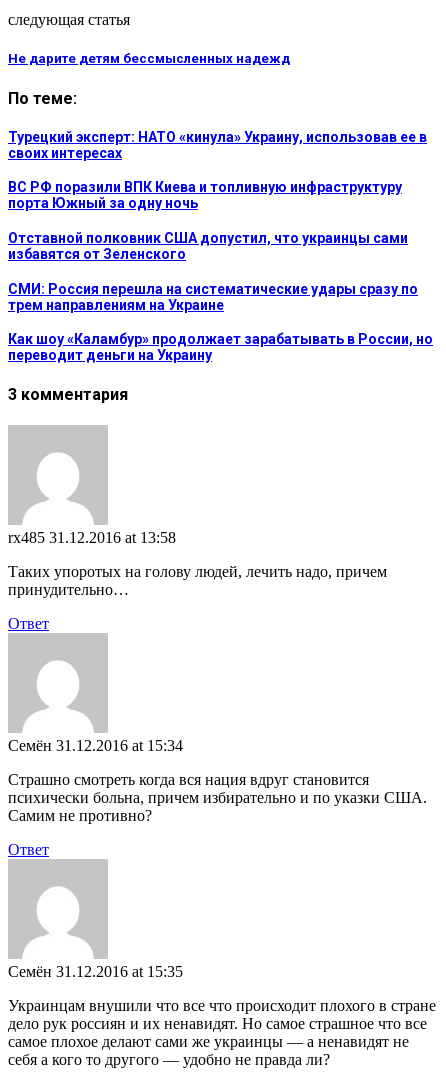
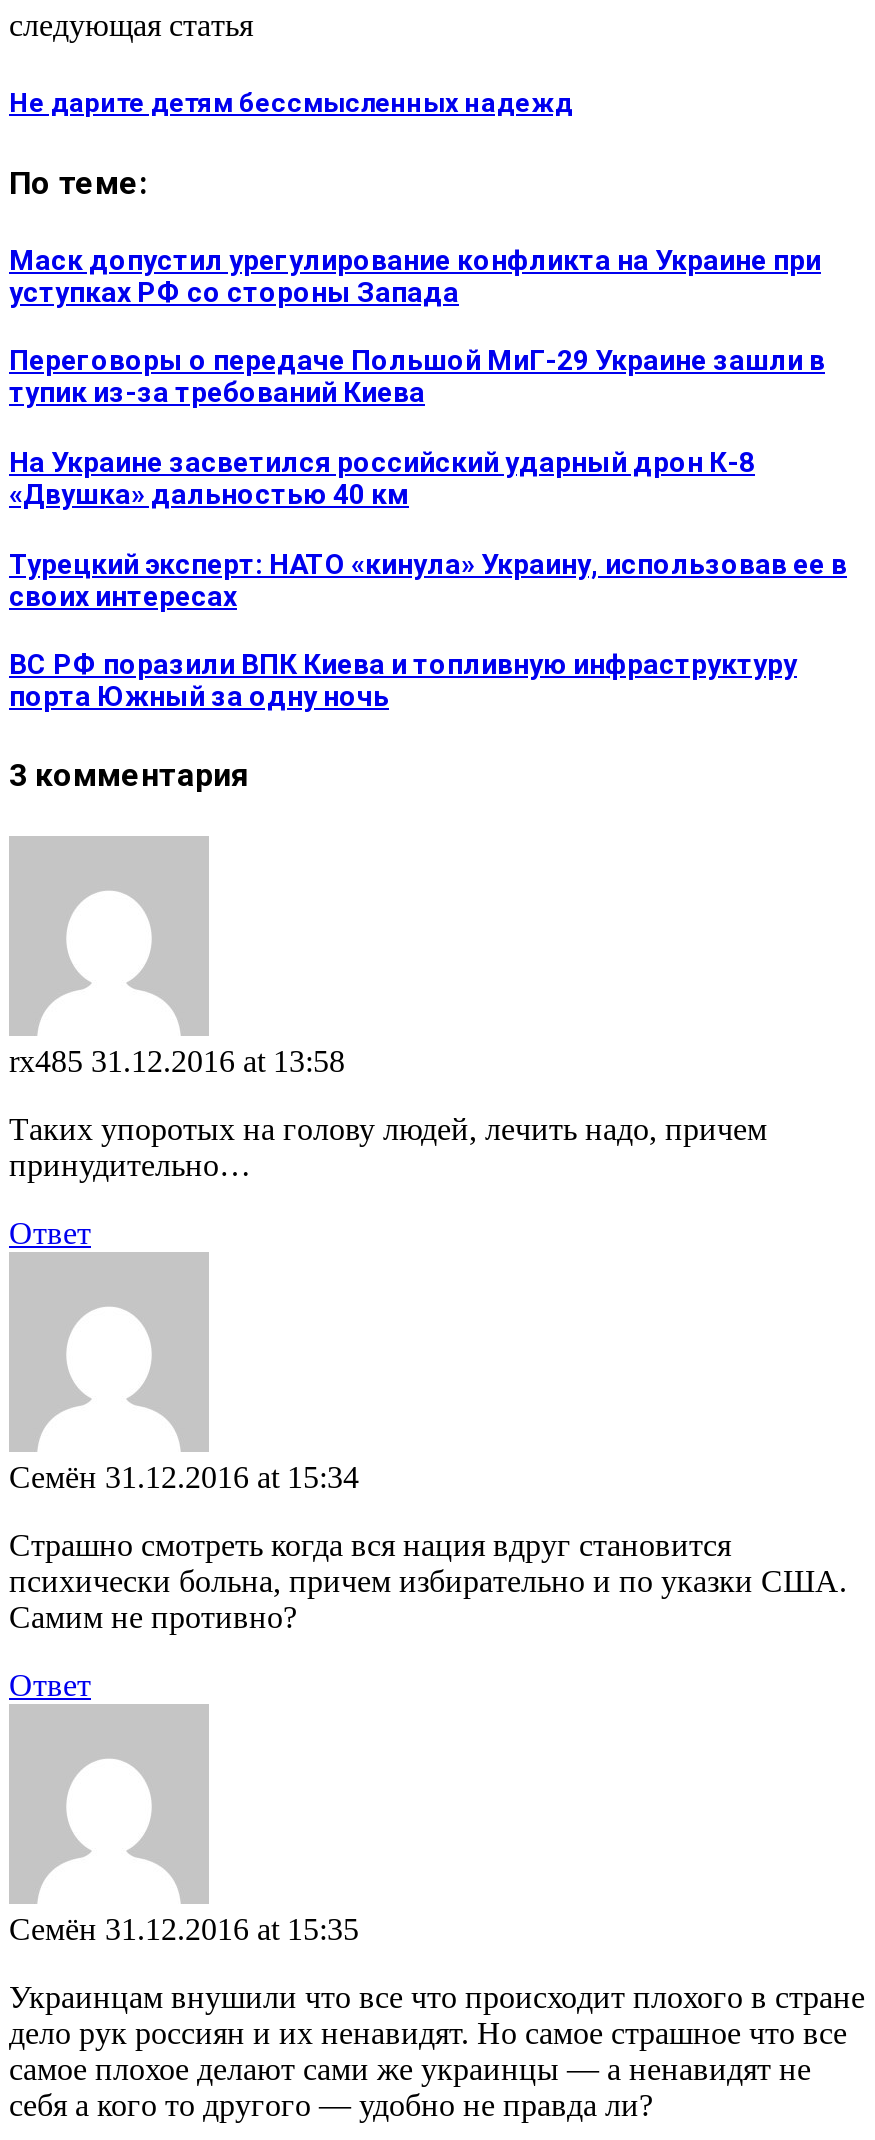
none -> [9,244,825,510] Маск допустил урегулирование конфликта на Украине при | уступках РФ со стороны Запада | Переговоры о передаче Польшой МиГ-29 Украине зашли в | тупик из-за требований Киева | На Украине засветился российский ударный дрон К-8 | «Двушка» дальностью 40 км
moved [8,129,427,211] -> [9,547,847,712]: Турецкий эксперт: НАТО «кинула» Украину, использовав ее в | своих интересах | ВС РФ поразили ВПК Киева и топливную инфраструктуру | порта Южный за одну ночь
[8,230,433,363] Отставной полковник США допустил, что украинцы сами | избавятся от Зеленского | СМИ: Россия перешла на систематические удары сразу по | трем направлениям на Украине | Как шоу «Каламбур» продолжает зарабатывать в России, но | переводит деньги на Украину -> none

